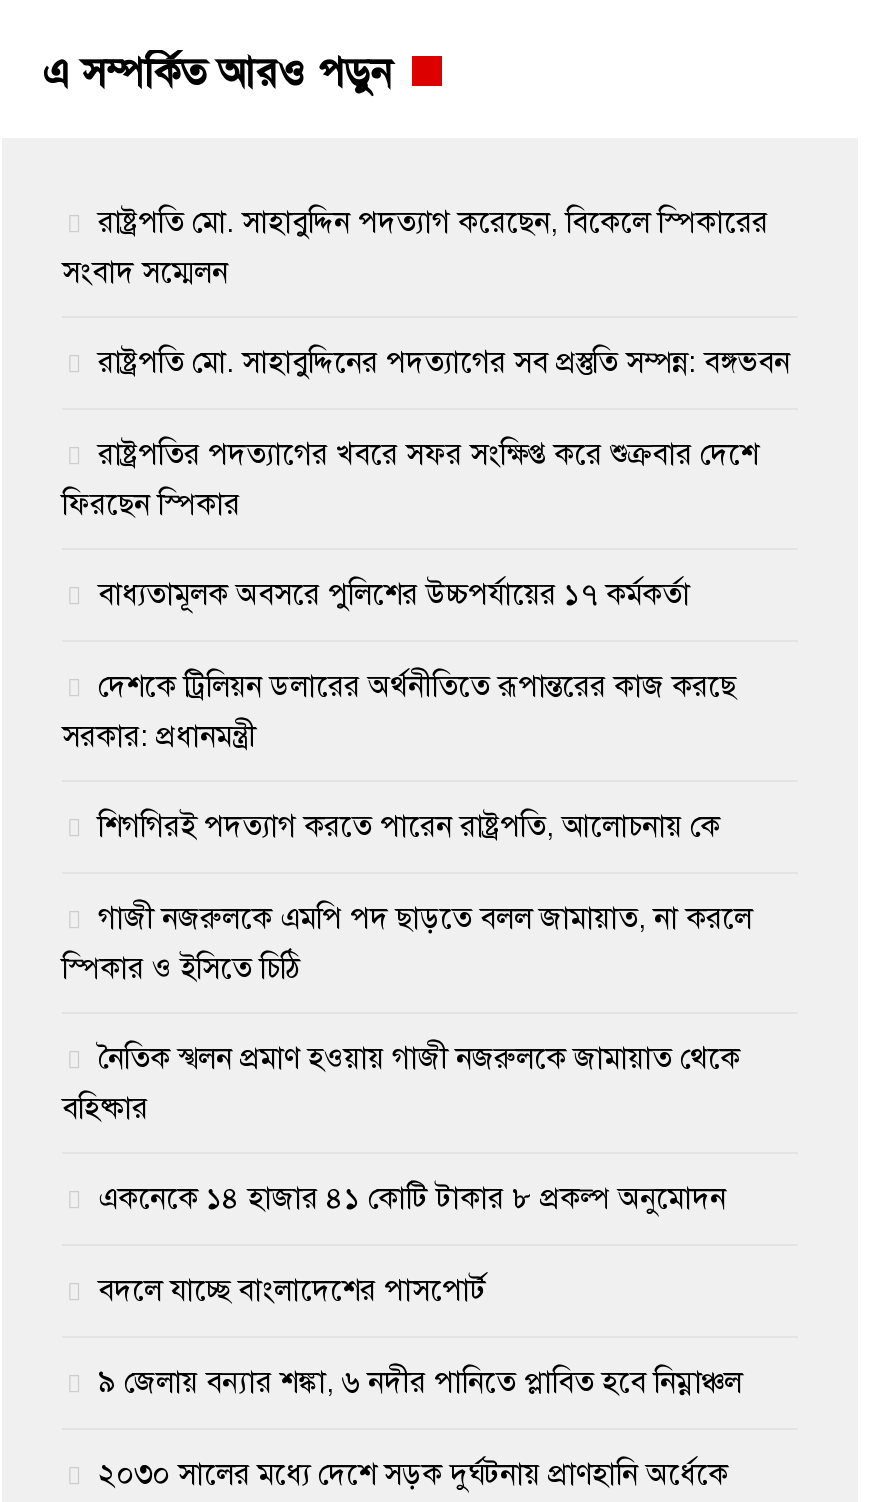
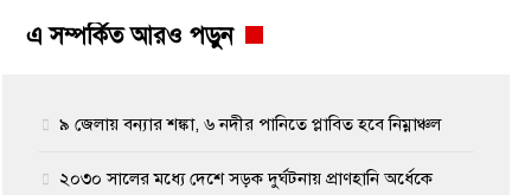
[62,204,790,1308] রাষ্ট্রপতি মো. সাহাবুদ্দিন পদত্যাগ করেছেন, বিকেলে স্পিকারের | সংবাদ সম্মেলন | রাষ্ট্রপতি মো. সাহাবুদ্দিনের পদত্যাগের সব প্রস্তুতি সম্পন্ন: বঙ্গভবন | রাষ্ট্রপতির পদত্যাগের খবরে সফর সংক্ষিপ্ত করে শুক্রবার দেশে | ফিরছেন স্পিকার | বাধ্যতামূলক অবসরে পুলিশের উচ্চপর্যায়ের ১৭ কর্মকর্তা | দেশকে ট্রিলিয়ন ডলারের অর্থনীতিতে রূপান্তরের কাজ করছে | সরকার: প্রধানমন্ত্রী | শিগগিরই পদত্যাগ করতে পারেন রাষ্ট্রপতি, আলোচনায় কে | গাজী নজরুলকে এমপি পদ ছাড়তে বলল জামায়াত, না করলে | স্পিকার ও ইসিতে চিঠি | নৈতিক স্খলন প্রমাণ হওয়ায় গাজী নজরুলকে জামায়াত থেকে | বহিষ্কার | একনেকে ১৪ হাজার ৪১ কোটি টাকার ৮ প্রকল্প অনুমোদন | বদলে যাচ্ছে বাংলাদেশের পাসপোর্ট -> none

